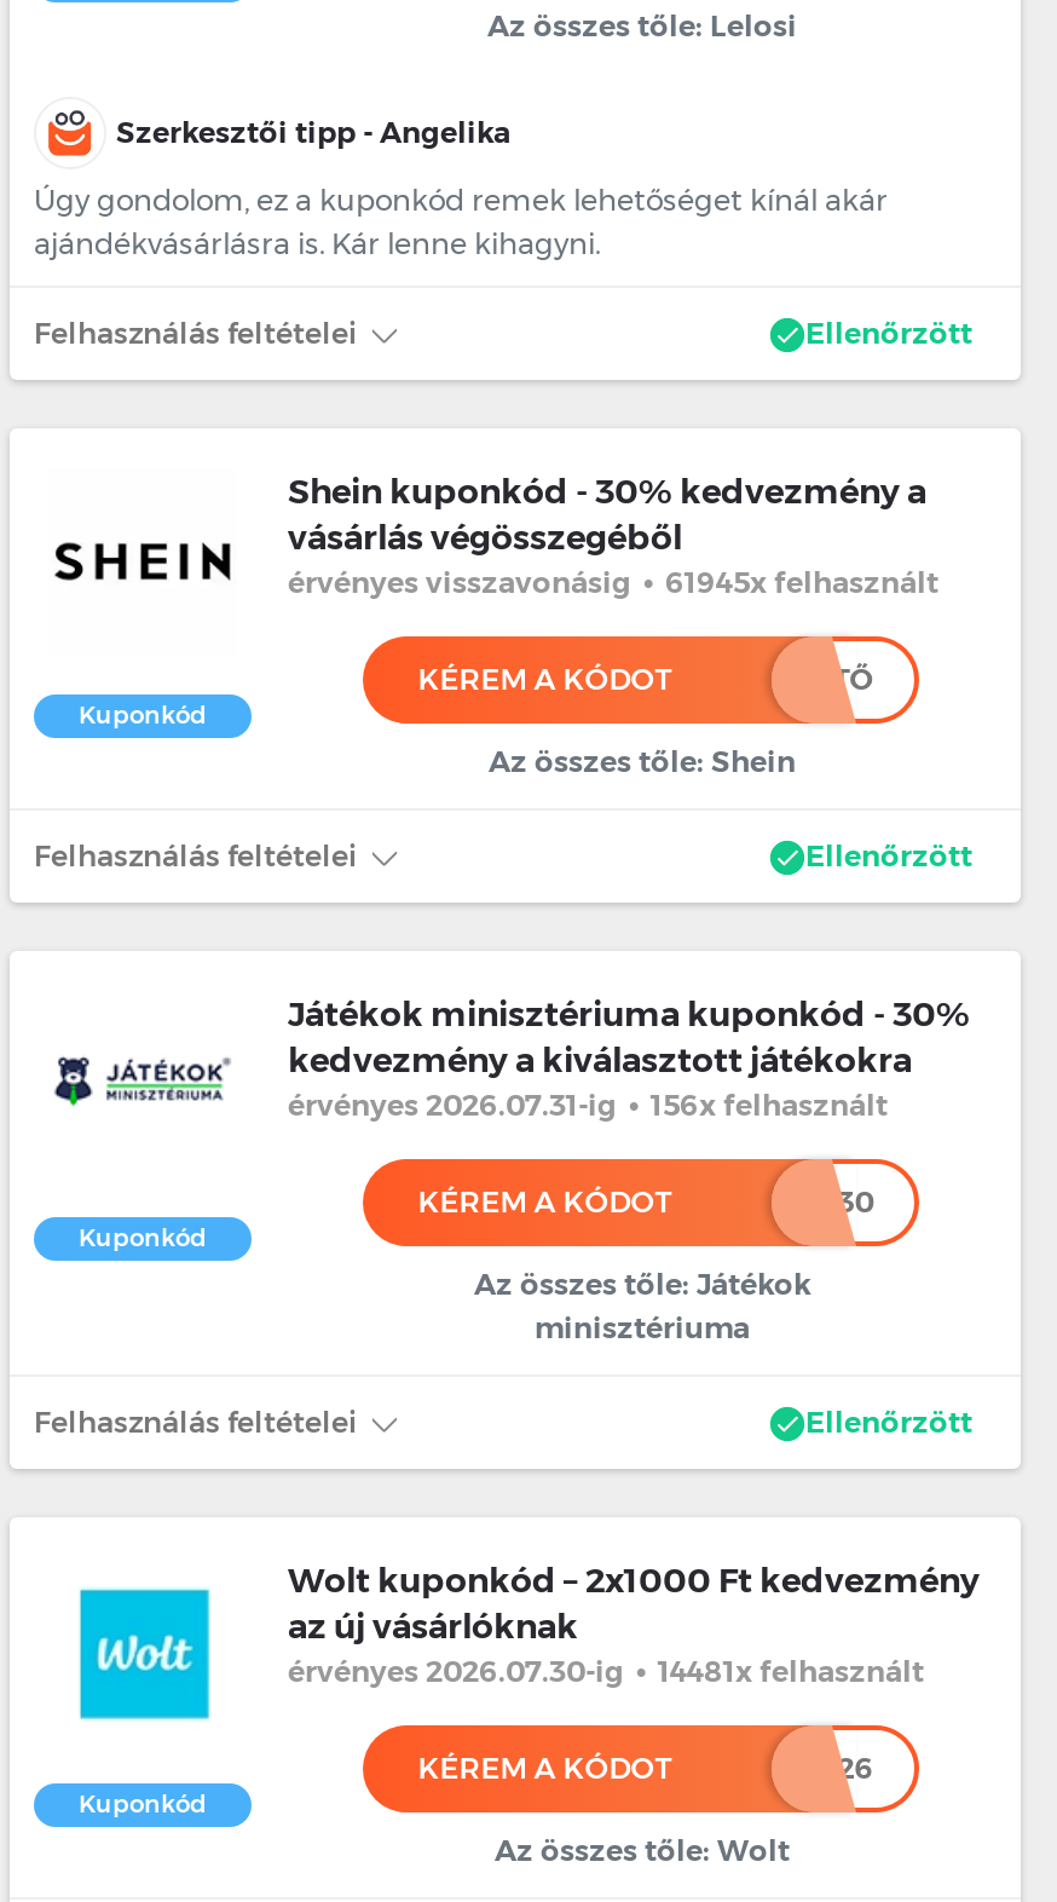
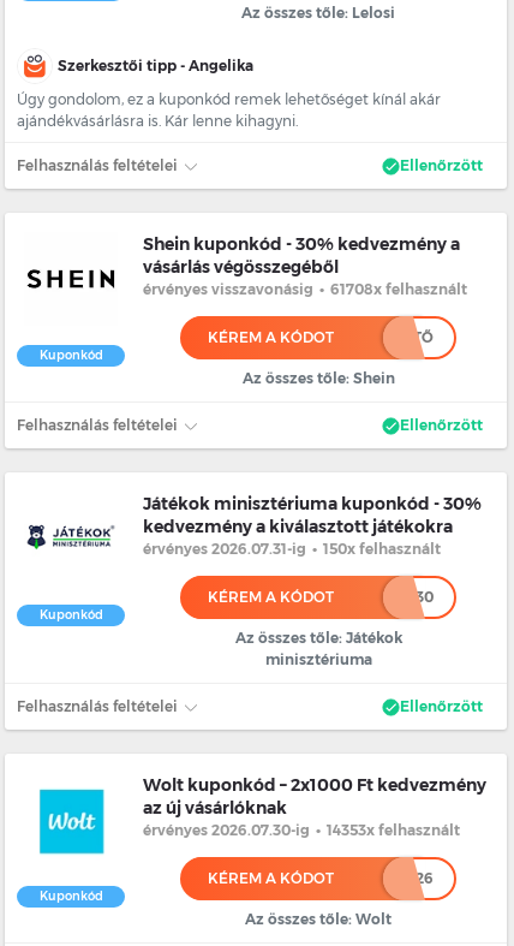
[288,564,938,600] érvényes visszavonásig • 61945x felhasznált -> [143,280,467,298] érvényes visszavonásig • 61708x felhasznált
[288,1087,888,1123] érvényes 2026.07.31-ig • 156x felhasznált -> [143,540,441,558] érvényes 2026.07.31-ig • 150x felhasznált
[288,1653,924,1689] érvényes 2026.07.30-ig • 14481x felhasznált -> [143,821,460,839] érvényes 2026.07.30-ig • 14353x felhasznált

